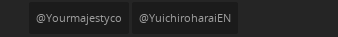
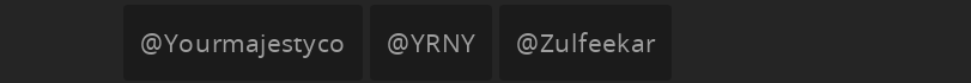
[139,11,231,25] @yuichiroharaiEN -> [387,26,655,59] @YRNY | @zulfeekar

